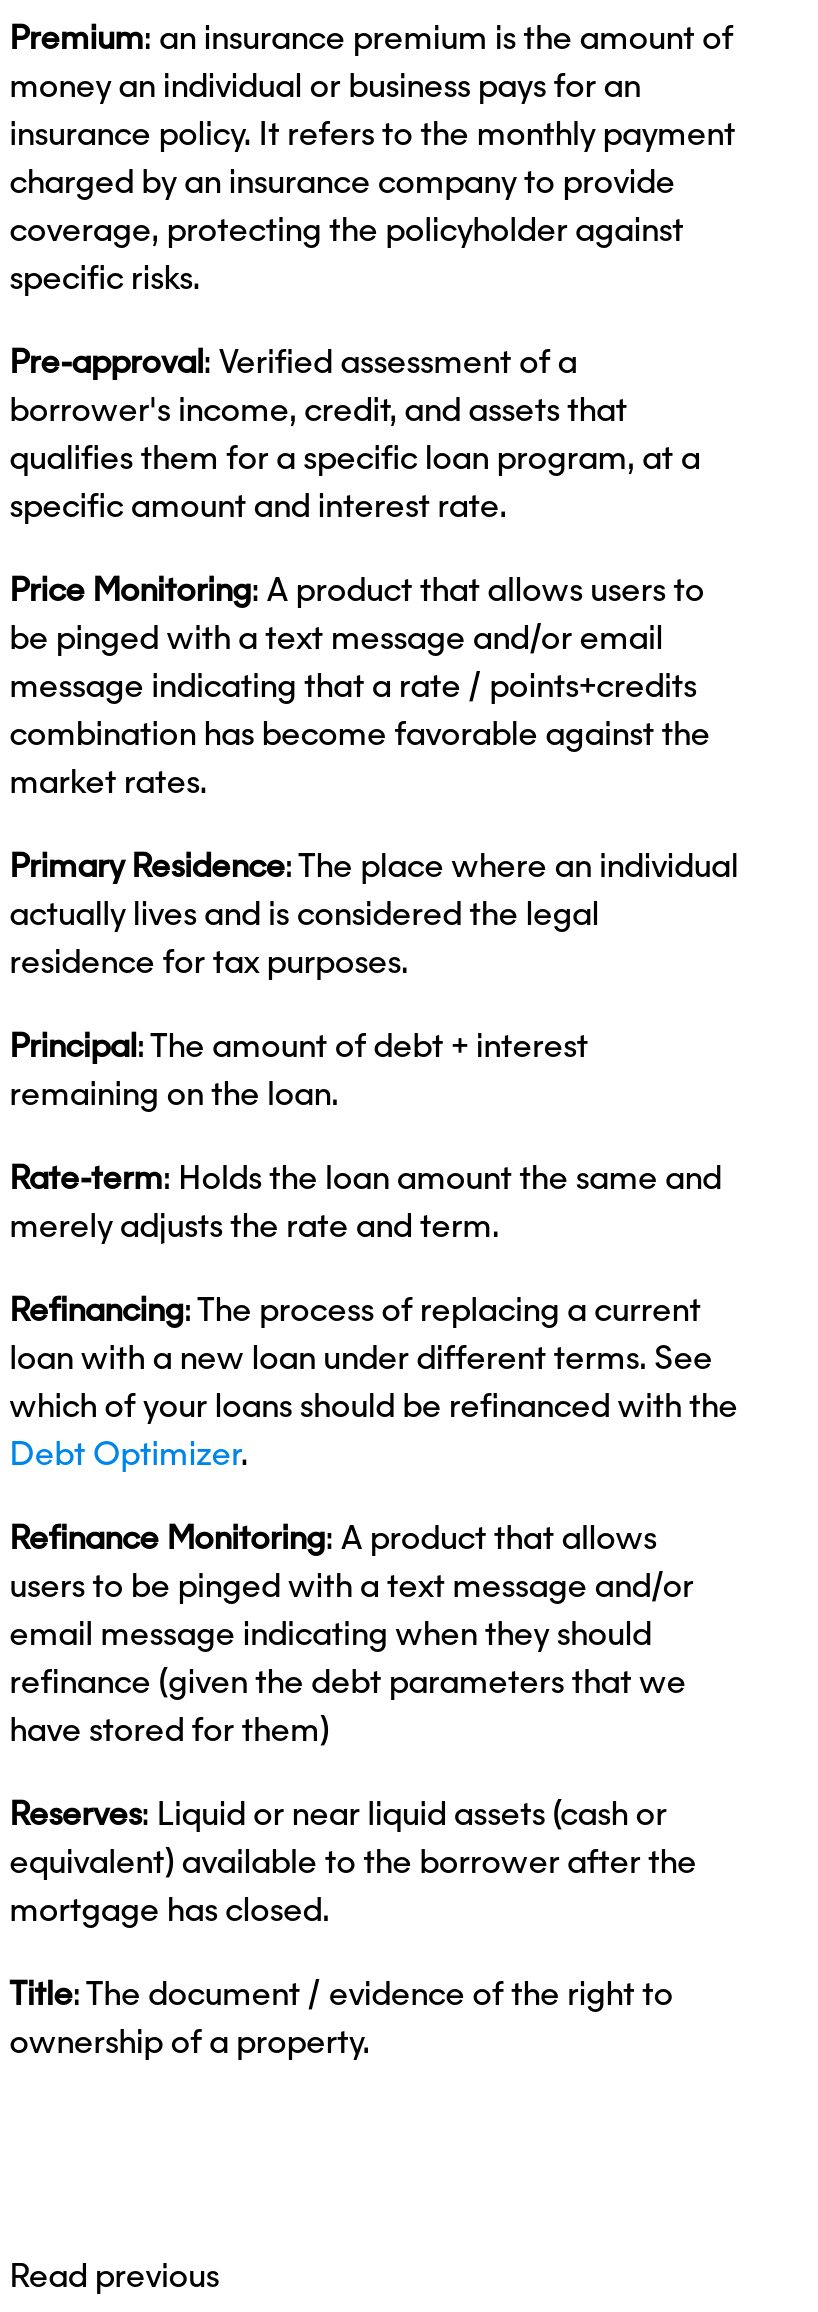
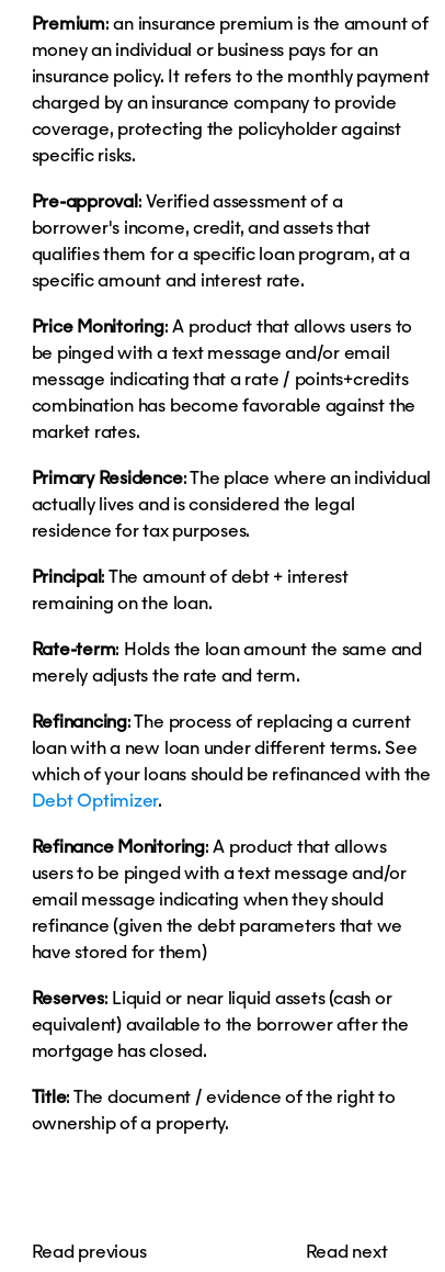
none -> [305,1240,387,1263] Read next

